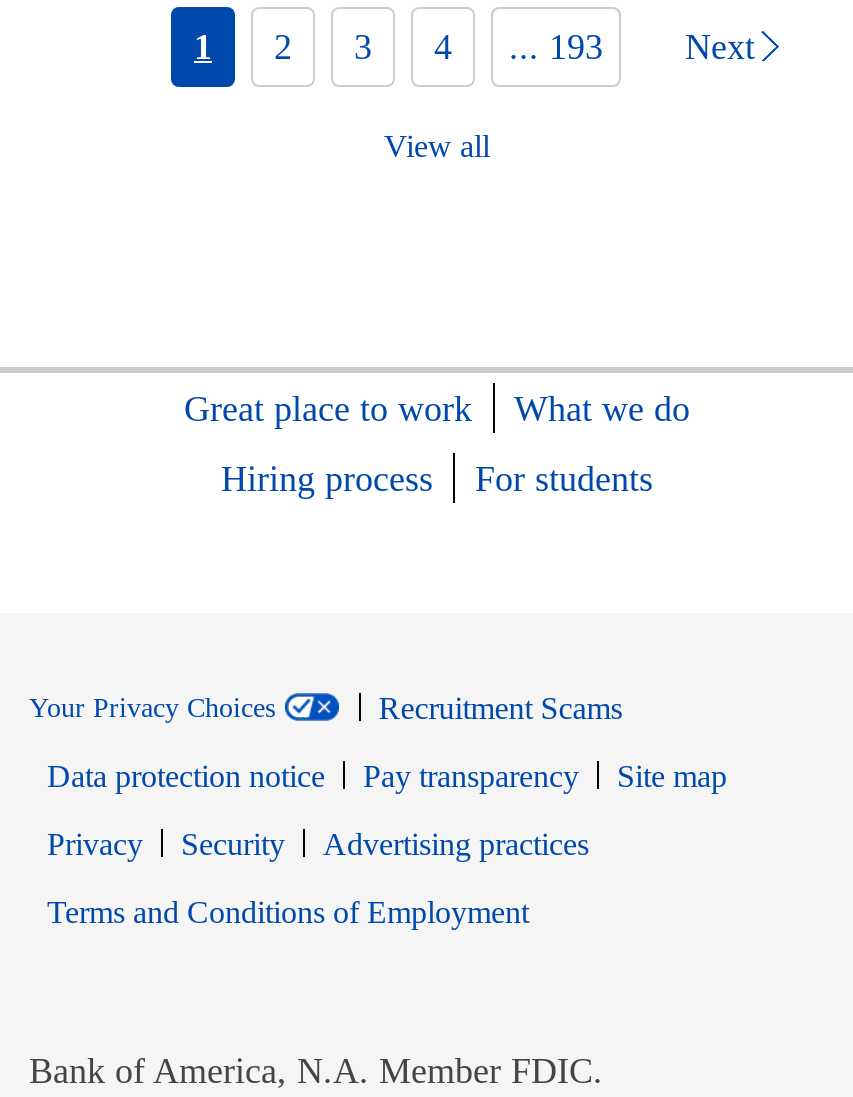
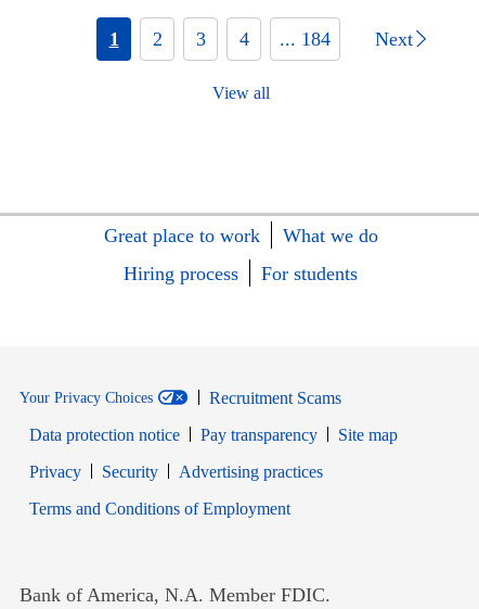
[194,26,603,66] 1 2 3 4 ... 193 -> [109,28,331,49] 1 2 3 4 ... 184

